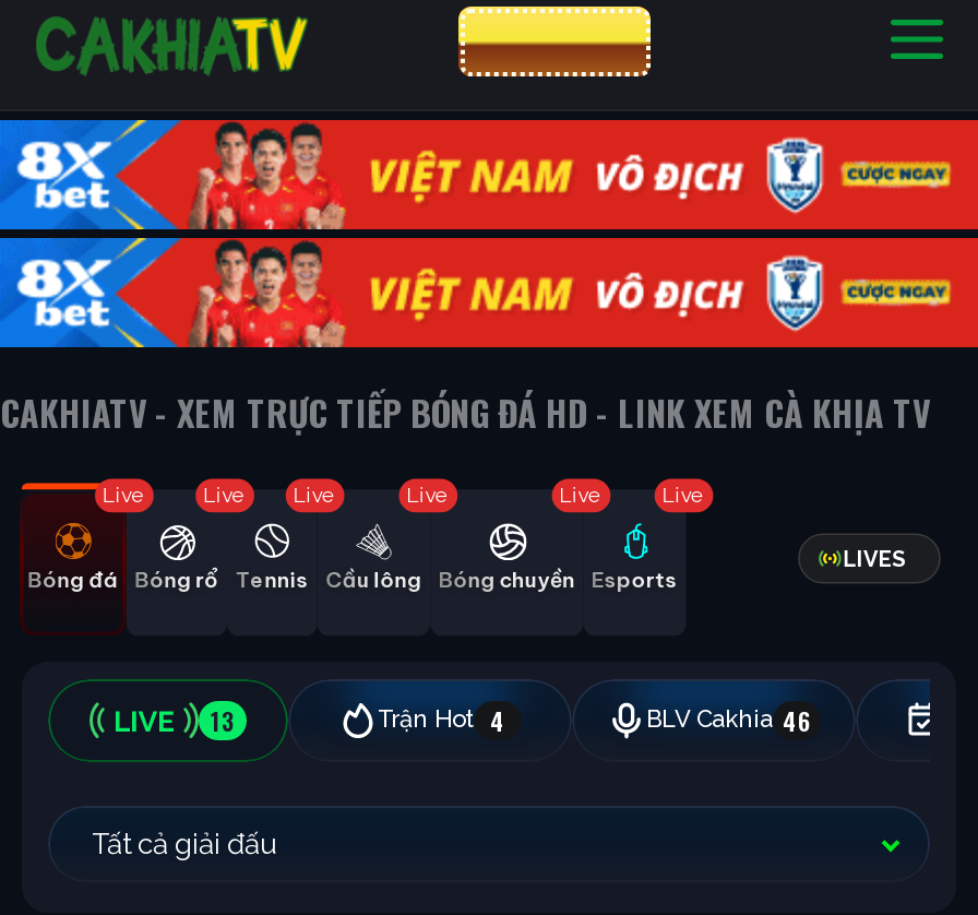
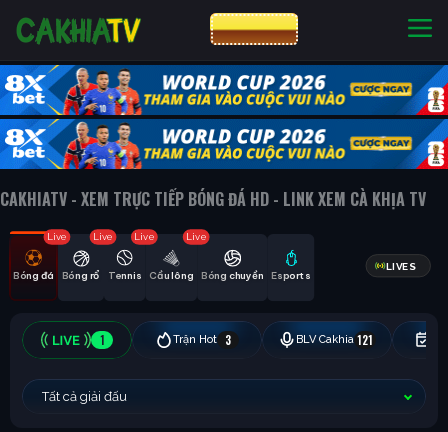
[11,118,971,349] [image] -> [4,64,445,170] [image]
[559,482,603,505] Live -> none
[662,482,706,505] Live -> none
[211,702,811,737] 13 | Trận Hot 4 | BLV Cakhia 46 -> [99,331,373,347] 1 | Trận Hot | 3 | BLV Cakhia 121

